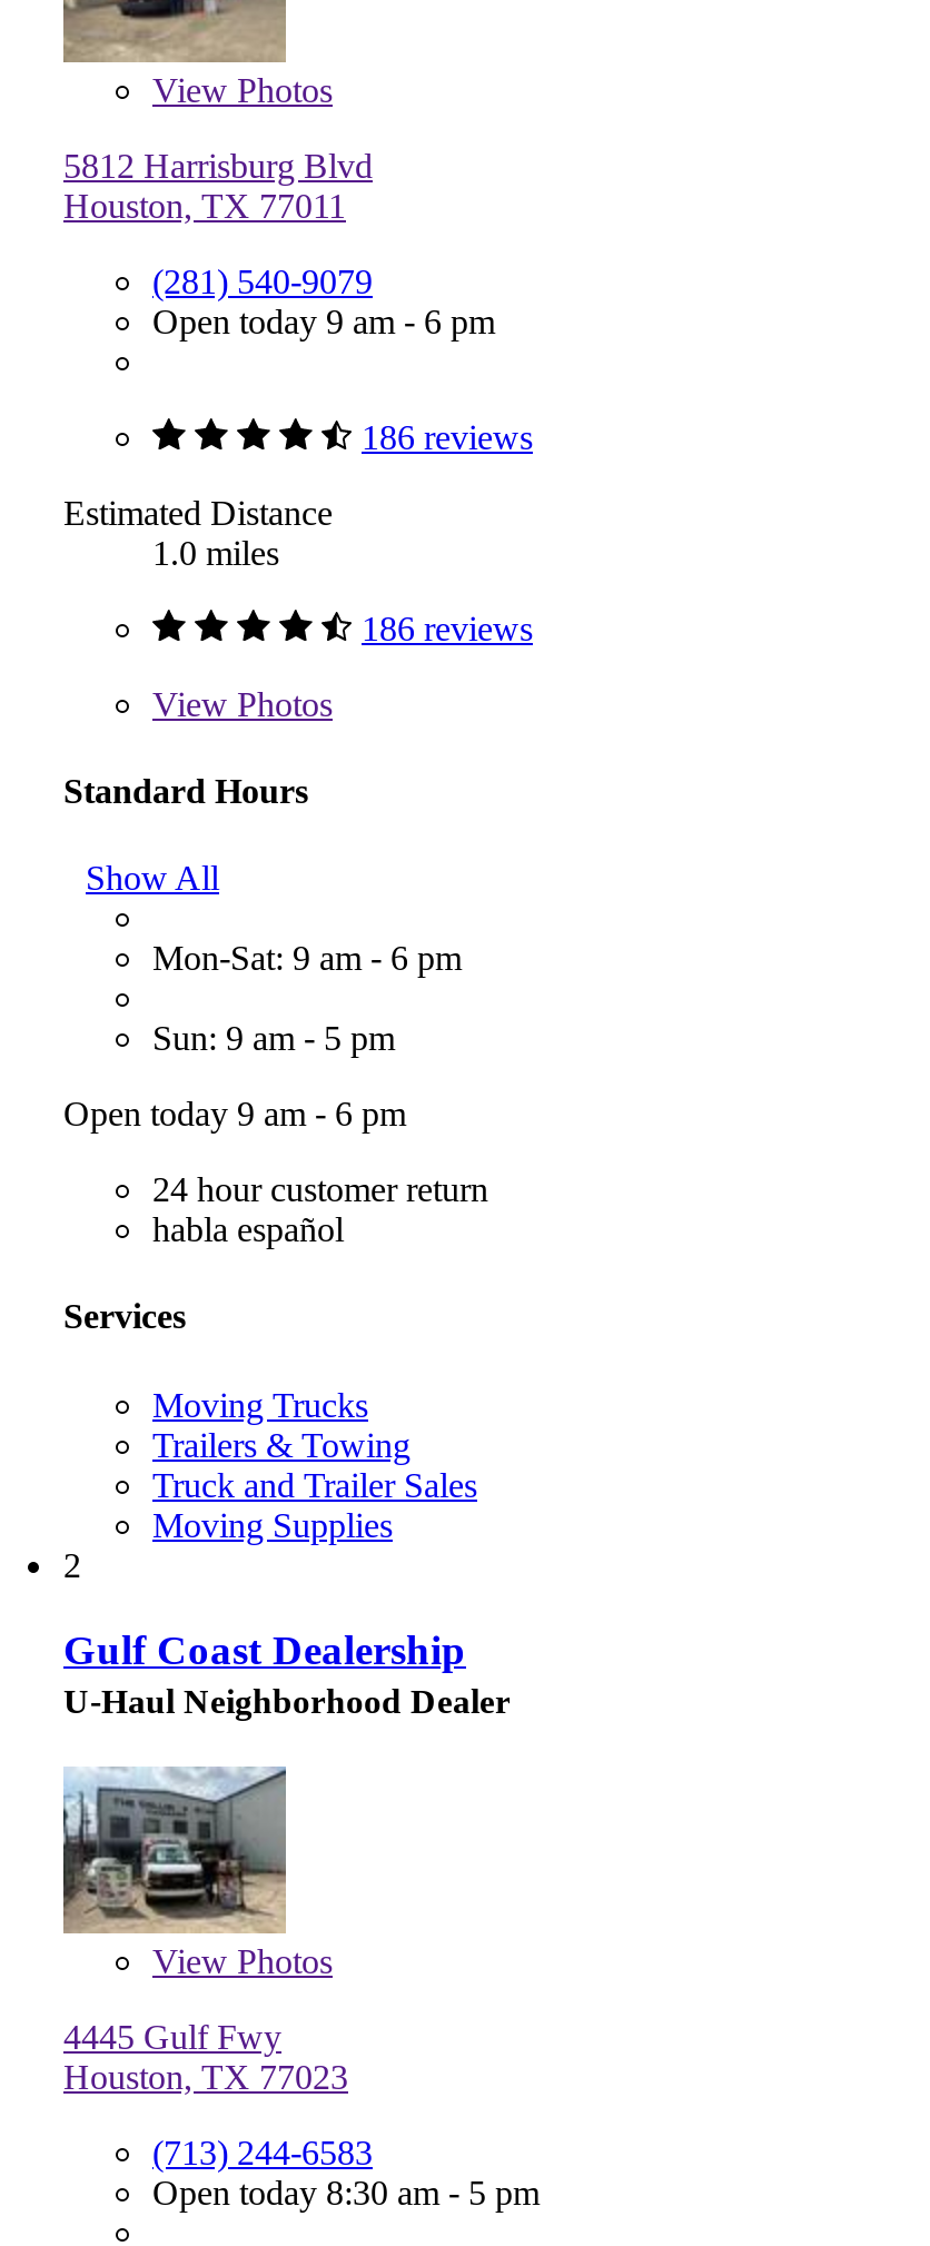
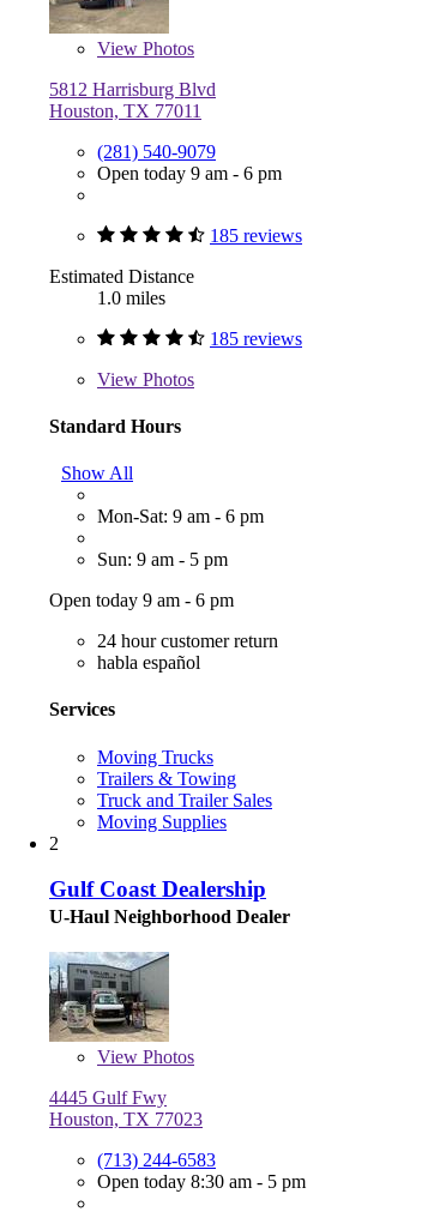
[362,417,533,455] 186 reviews -> [210,225,302,245] 185 reviews
[362,609,533,646] 186 reviews -> [210,328,302,348] 185 reviews

